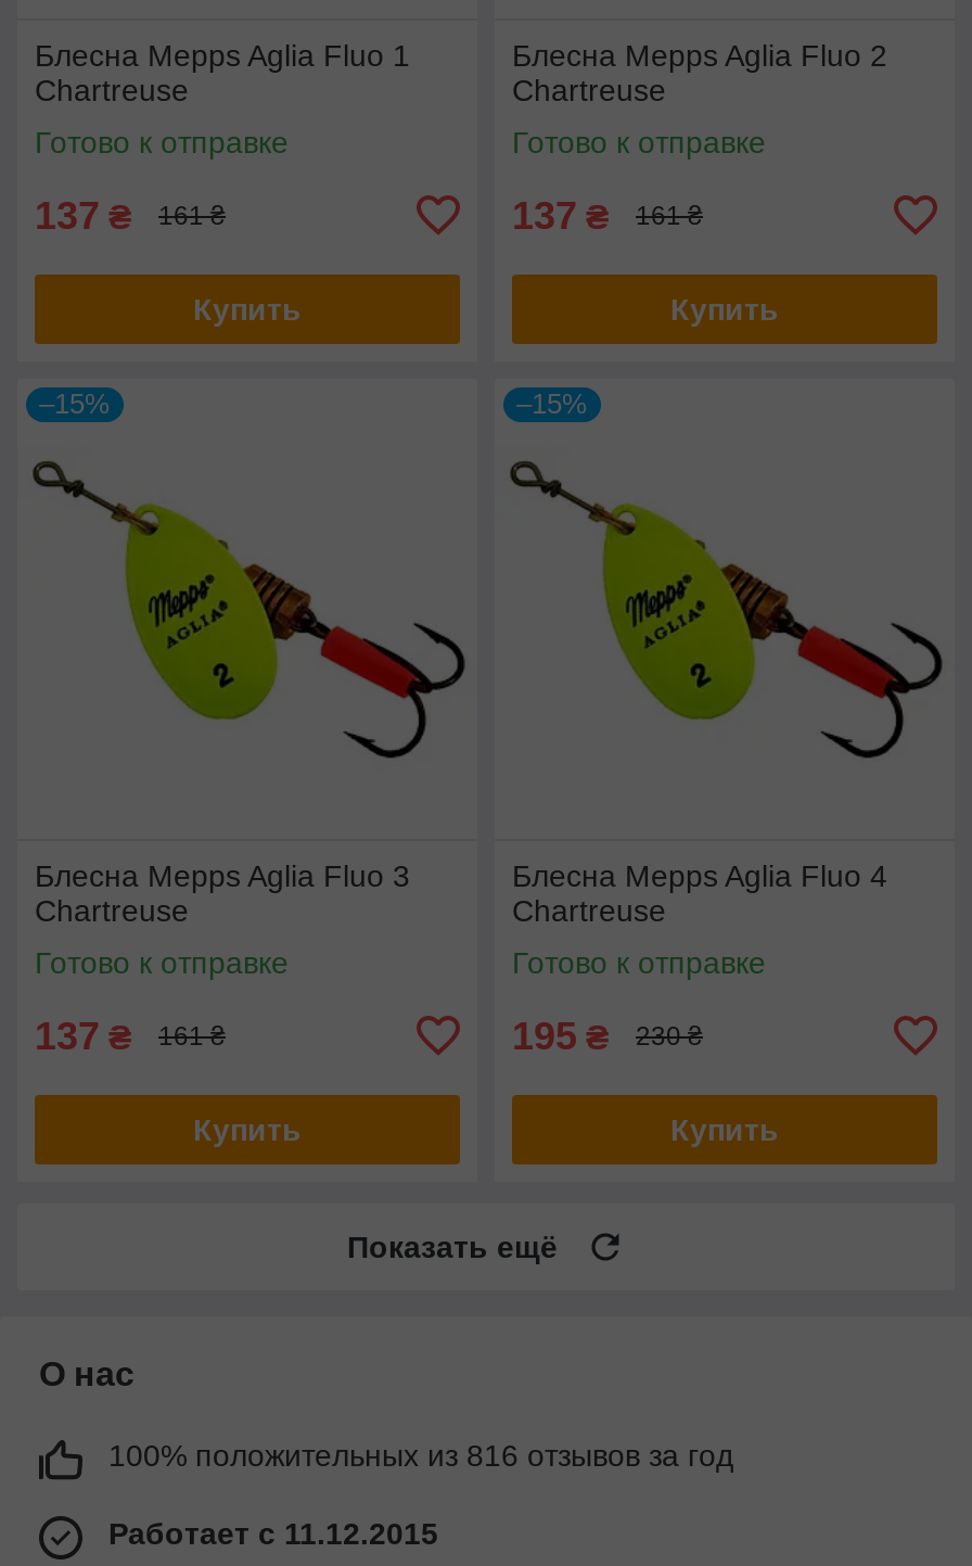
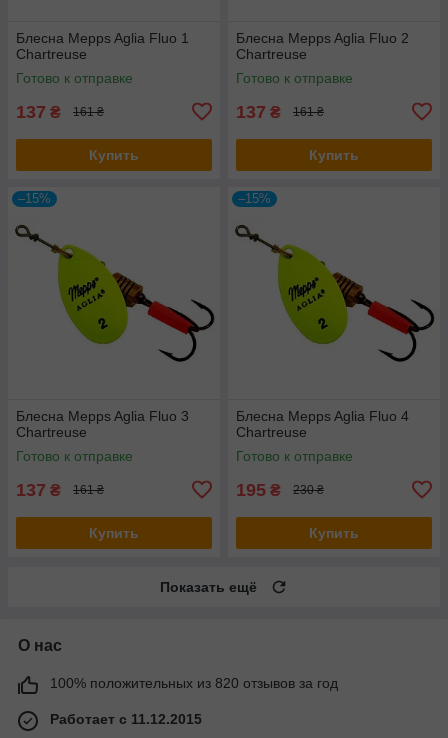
[108,1438,733,1472] 100% положительных из 816 отзывов за год -> [50,675,338,691] 100% положительных из 820 отзывов за год

